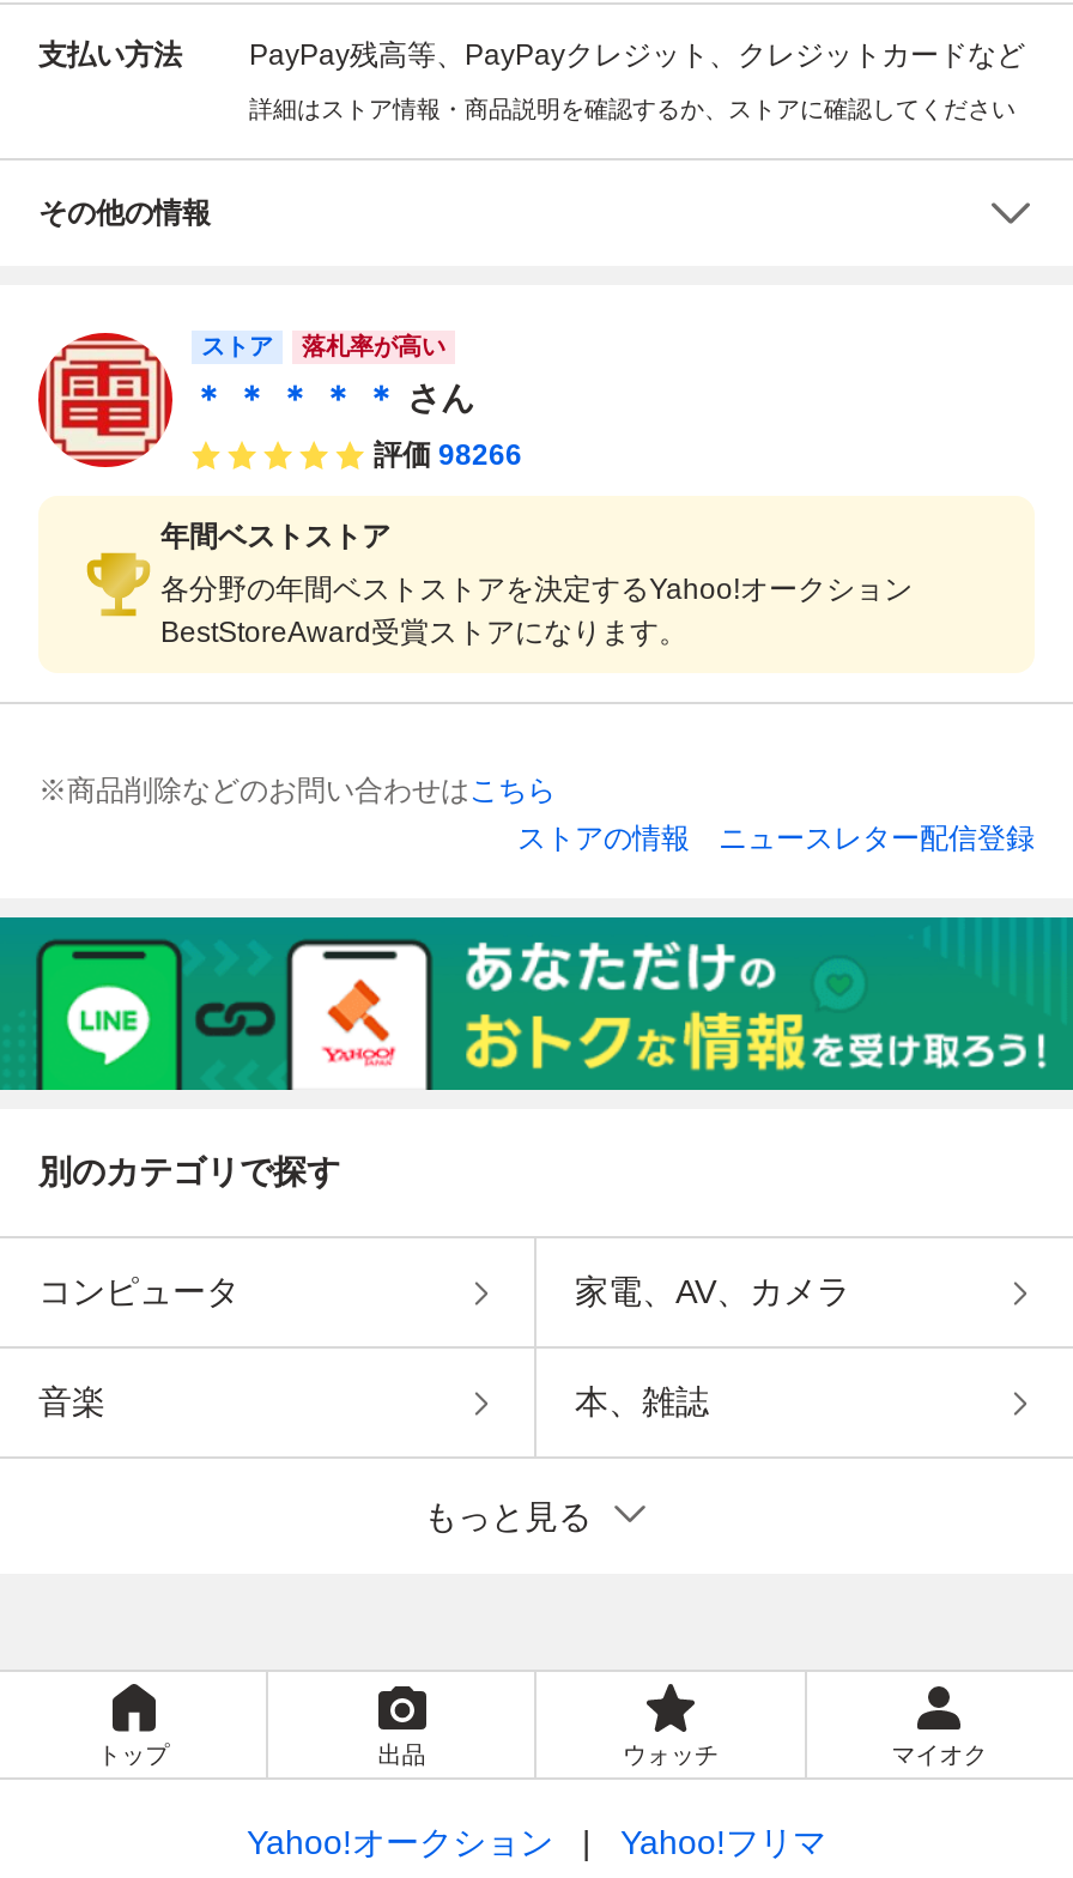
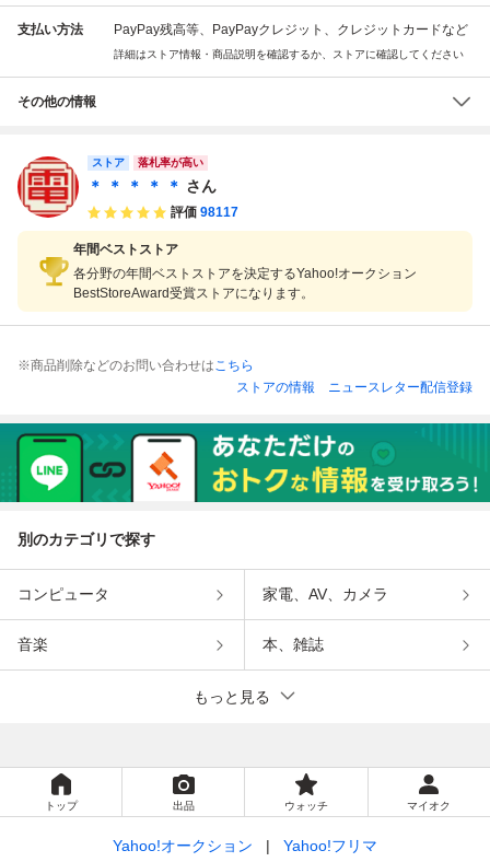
[374,439,522,472] 評価 98266 -> [171,205,238,220] 評価 98117

